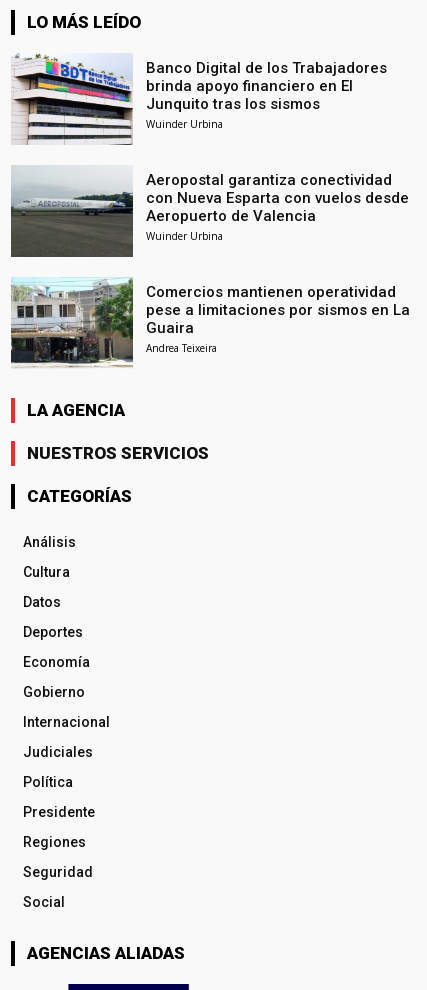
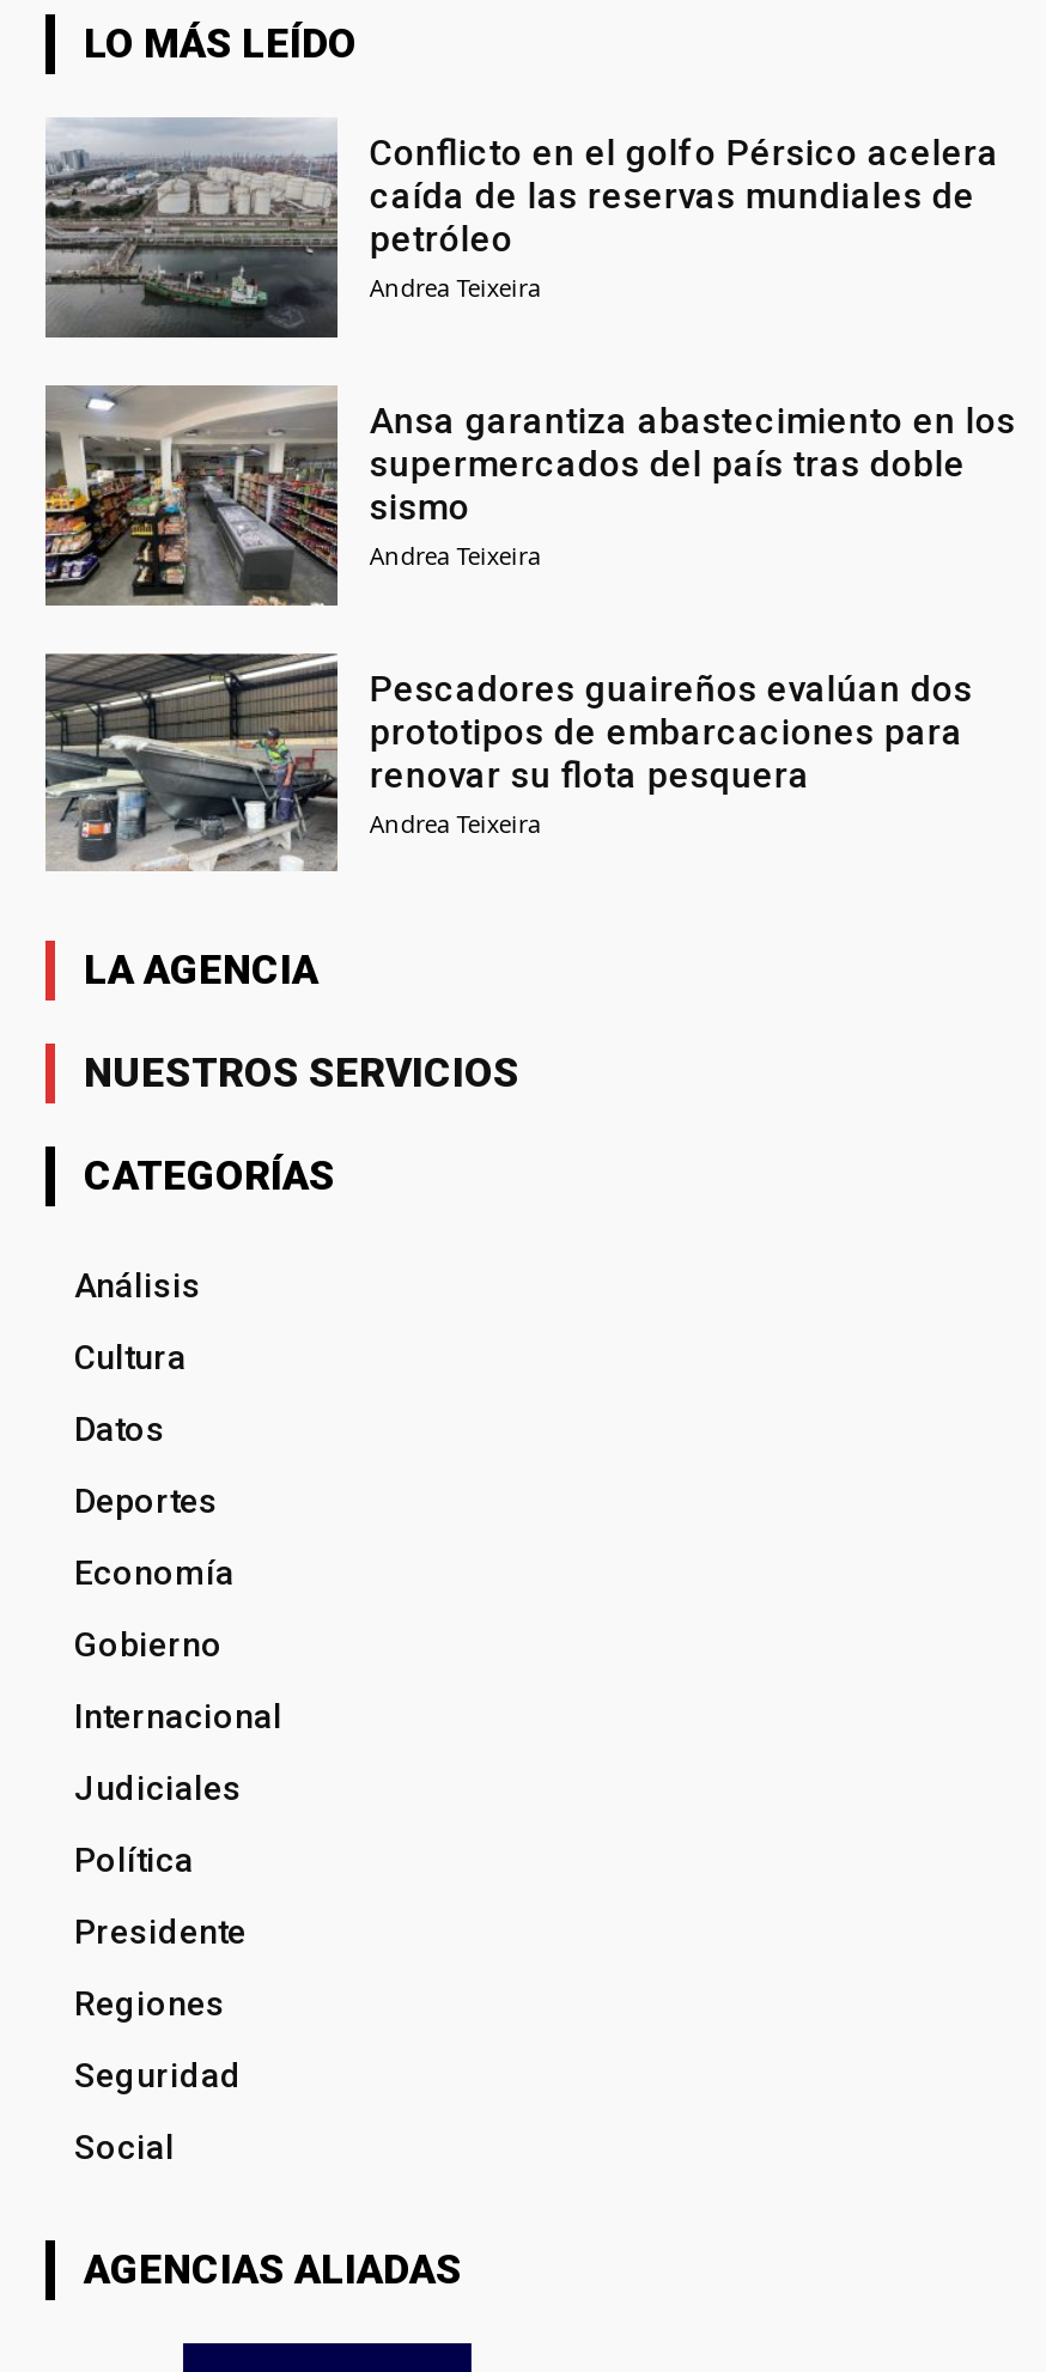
[11,54,387,146] [image] | Banco Digital de los Trabajadores | brinda apoyo financiero en El | Junquito tras los sismos | Wuinder Urbina -> [43,116,999,341] [image] | Conflicto en el golfo Pérsico acelera | caída de las reservas mundiales de | petróleo | Andrea Teixeira
[10,166,409,257] [image] | Aeropostal garantiza conectividad | con Nueva Esparta con vuelos desde | Aeropuerto de Valencia | Wuinder Urbina -> [43,384,1016,607] [image] | Ansa garantiza abastecimiento en los | supermercados del país tras doble | sismo | Andrea Teixeira
[11,277,410,368] [image] | Comercios mantienen operatividad | pese a limitaciones por sismos en La | Guaira -> [43,650,973,872] [image] | Pescadores guaireños evalúan dos | prototipos de embarcaciones para | renovar su flota pesquera

